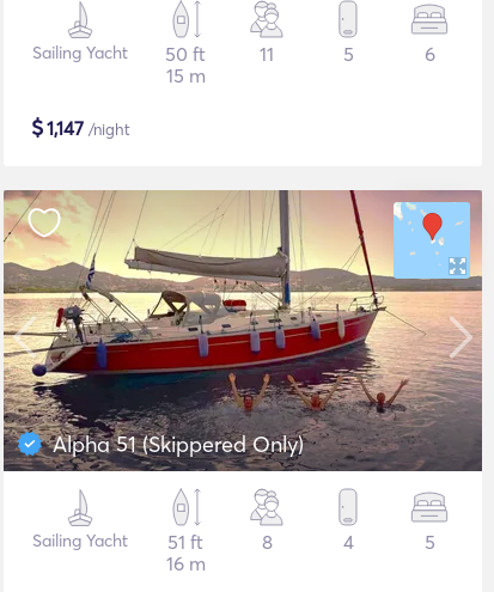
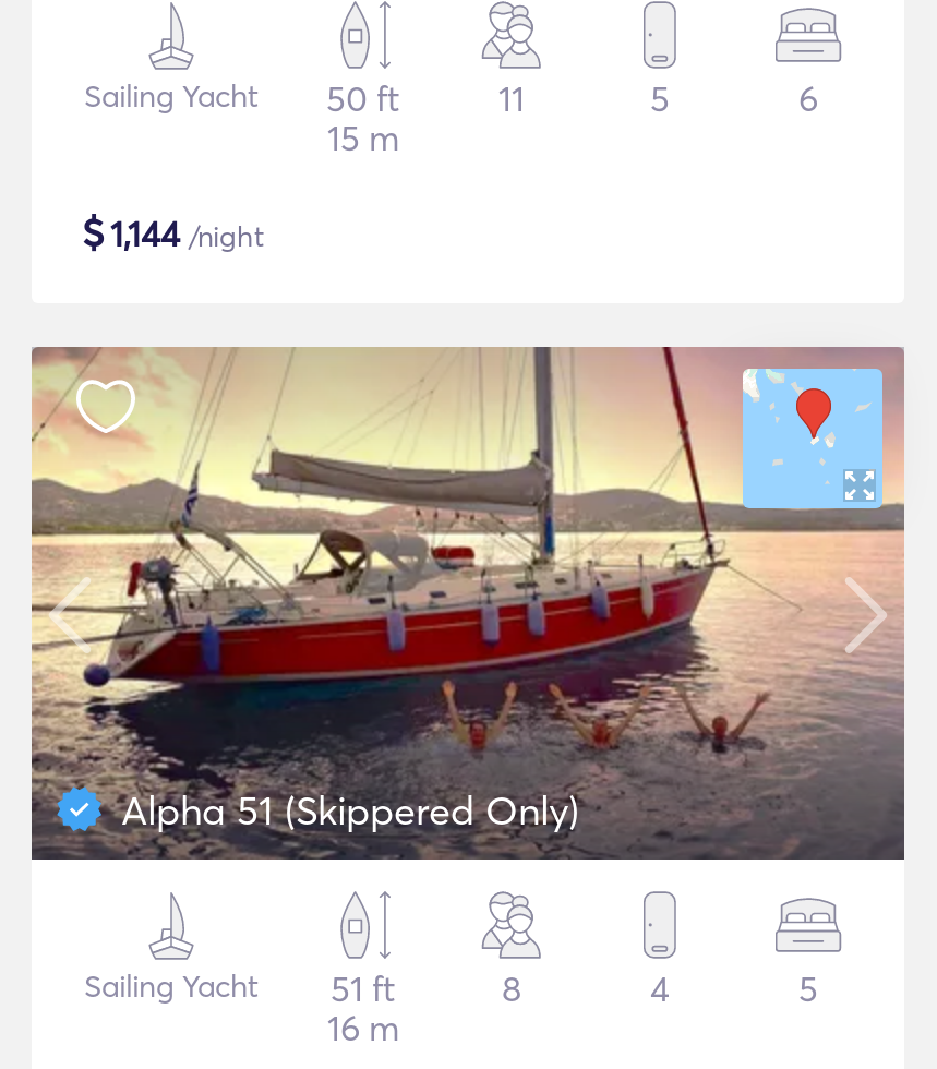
[31,114,130,141] $1,147 /night -> [82,207,265,257] $1,144 /night

